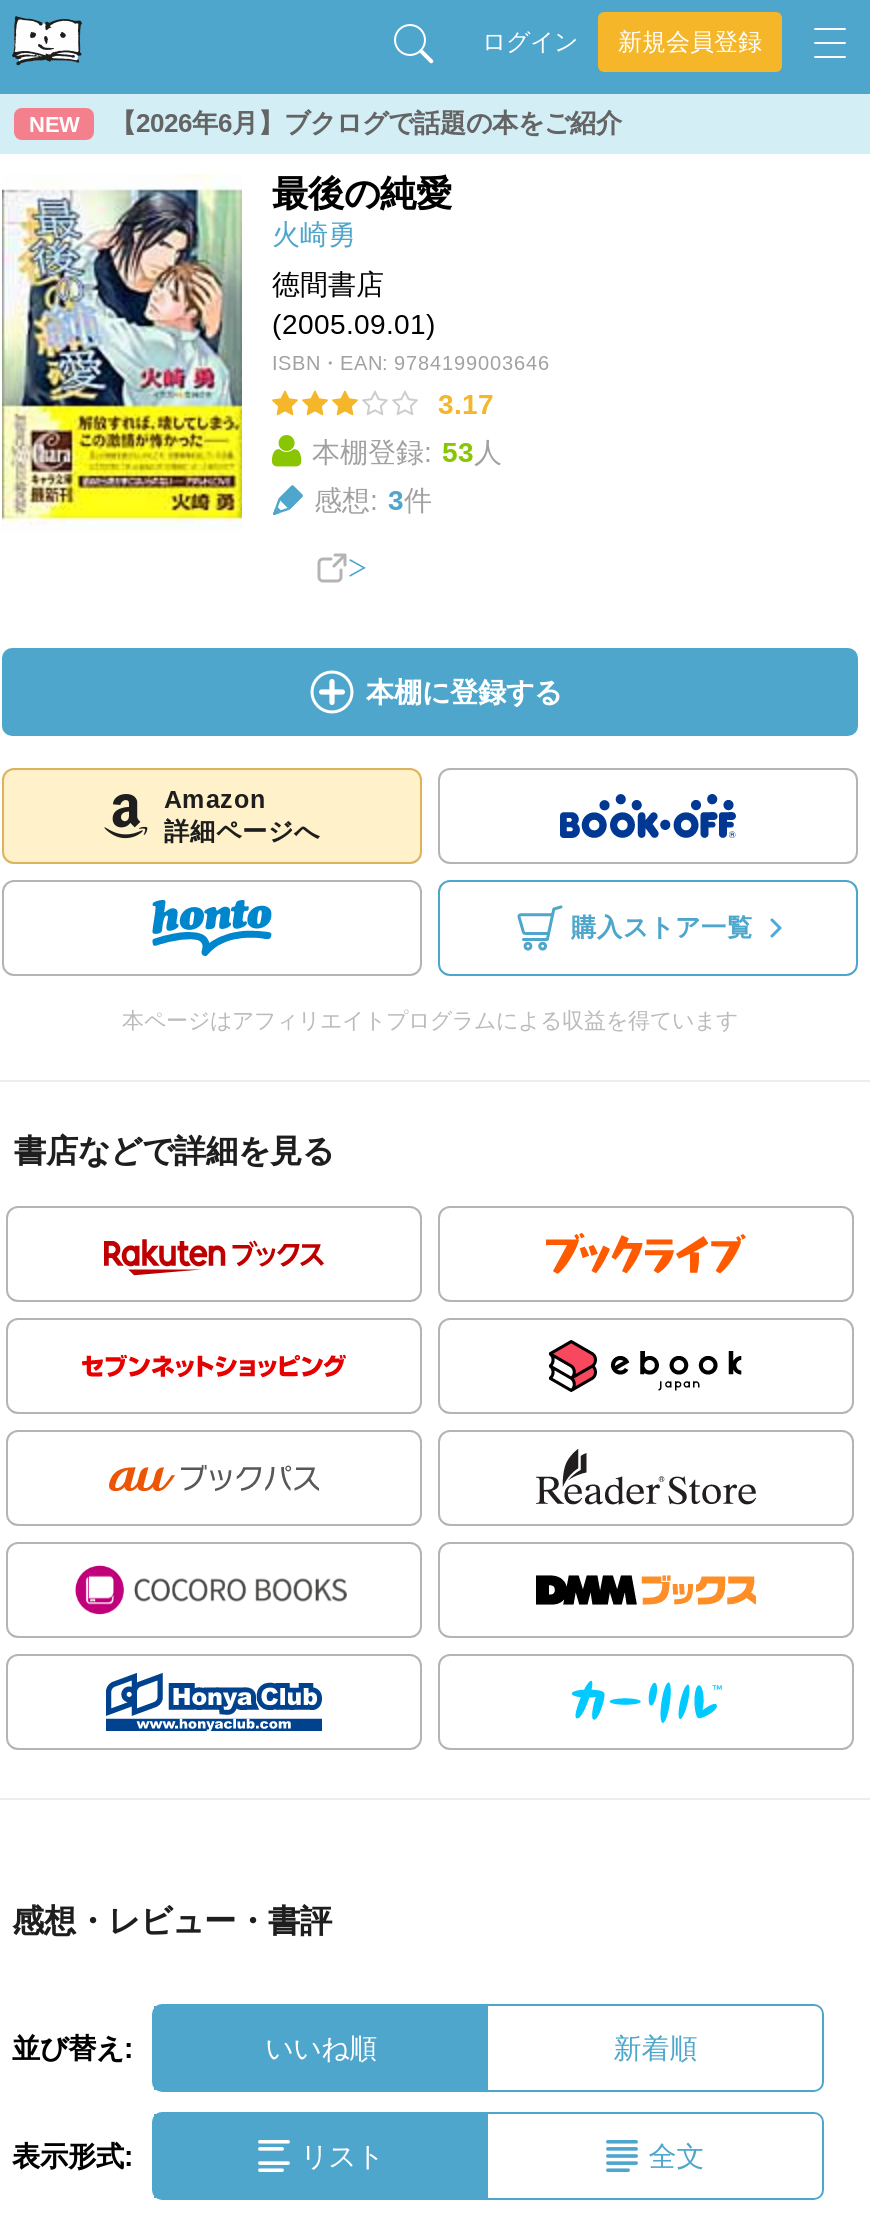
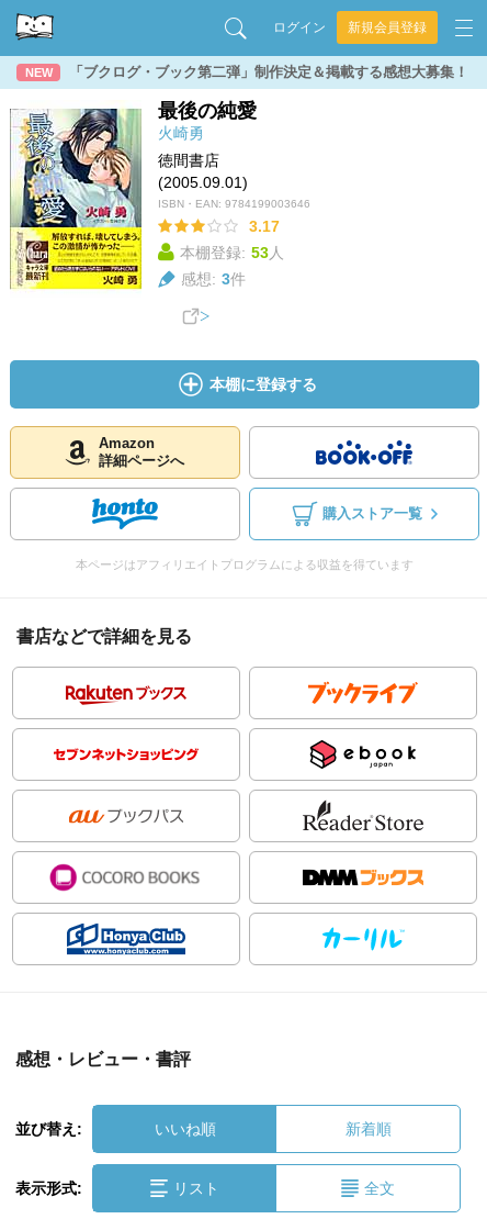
[110,108,622,138] 【2026年6月】ブクログで話題の本をご紹介 -> [69,64,468,80] 「ブクログ・ブック第二弾」制作決定＆掲載する感想大募集！

